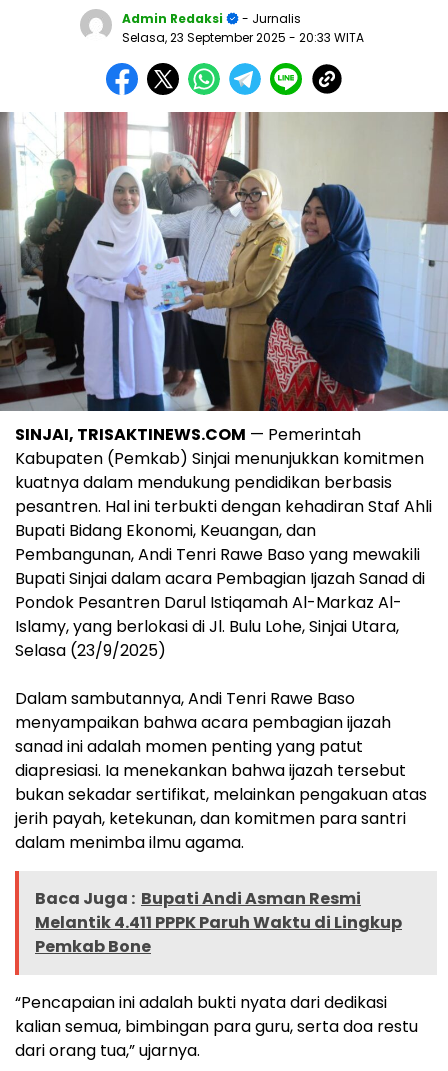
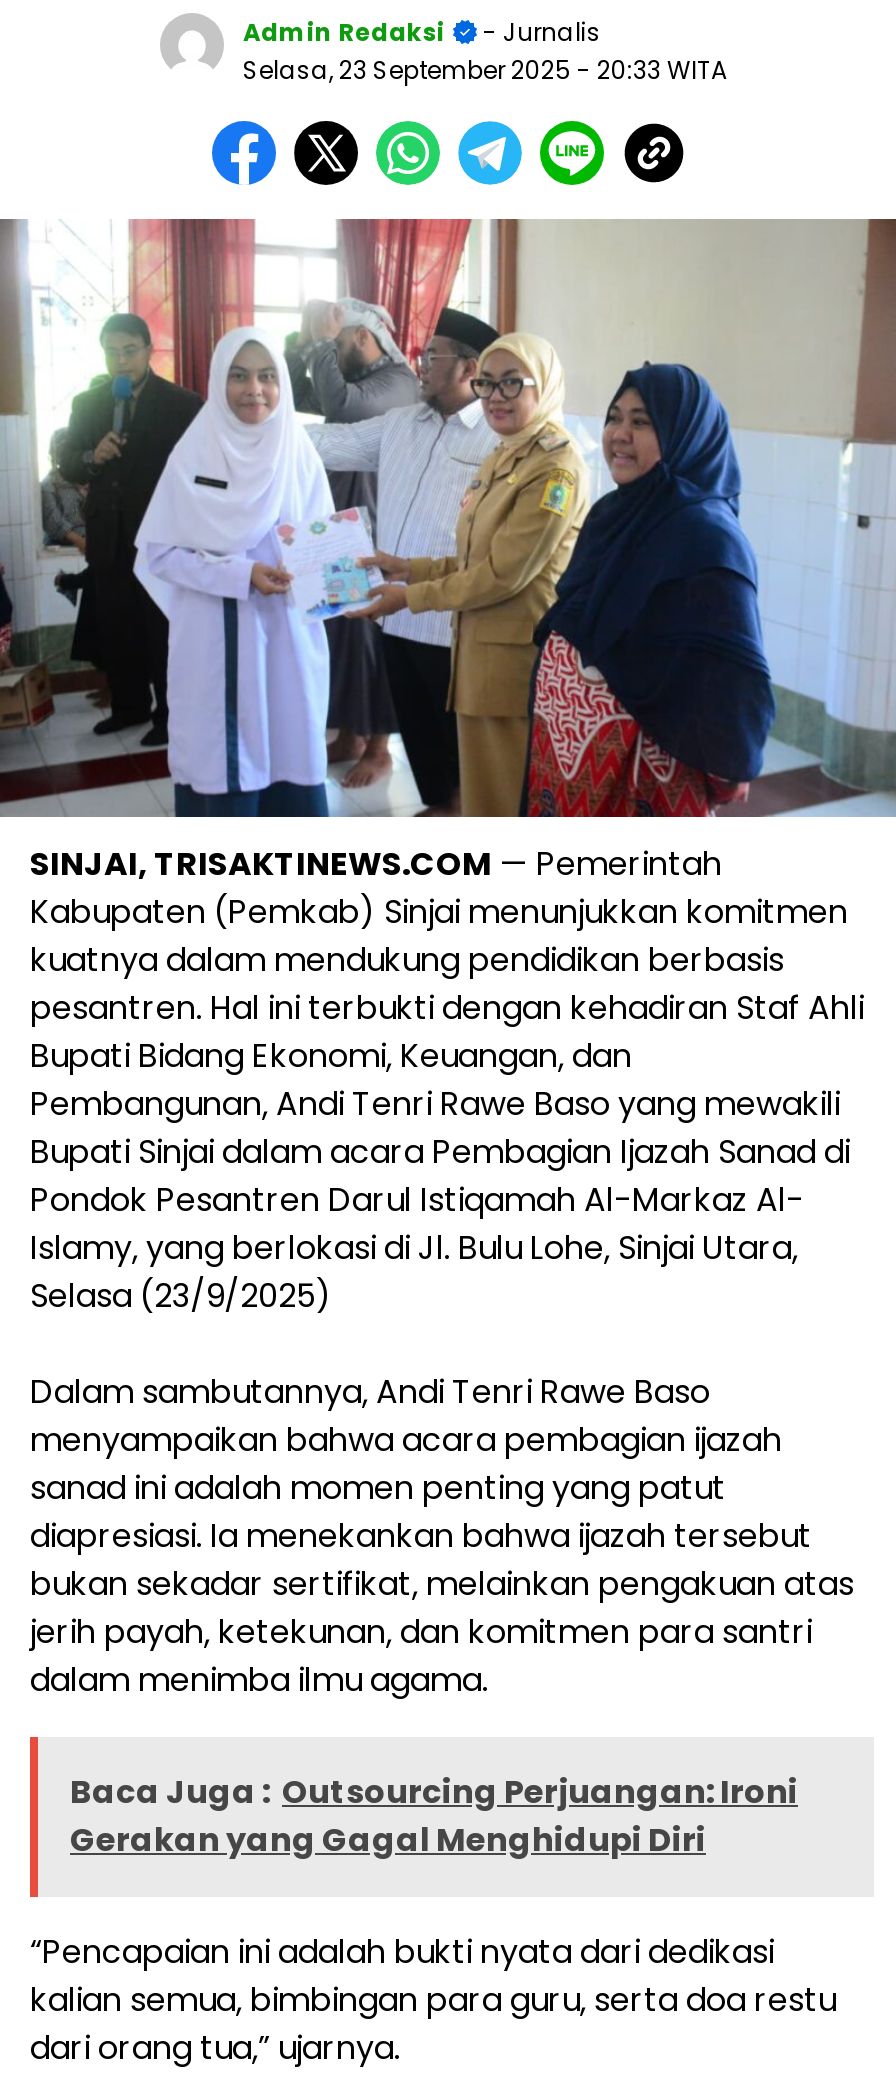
[35,887,402,958] Baca Juga : Bupati Andi Asman Resmi | Melantik 4.411 PPPK Paruh Waktu di Lingkup | Pemkab Bone -> [70,1770,798,1864] Baca Juga : Outsourcing Perjuangan: Ironi | Gerakan yang Gagal Menghidupi Diri

